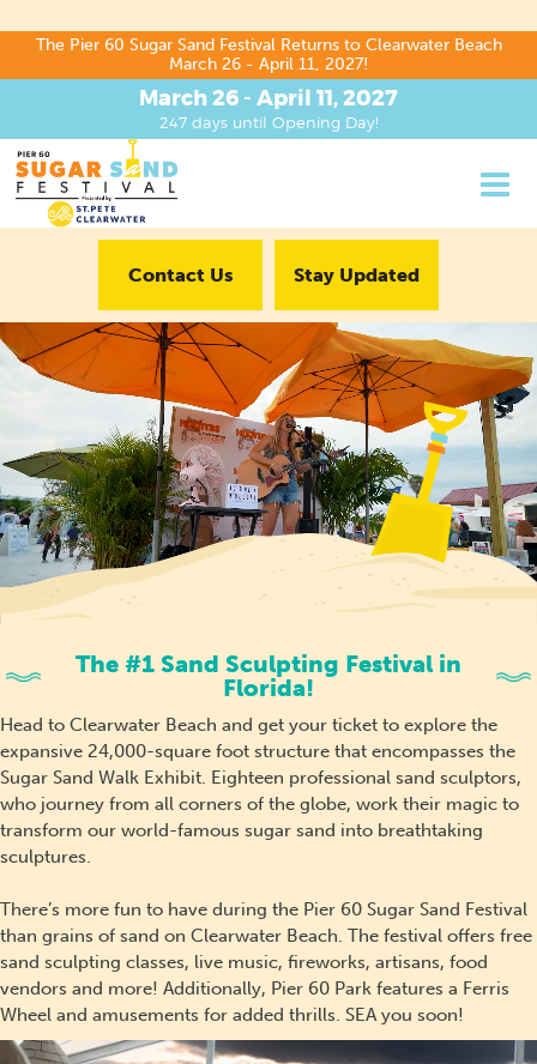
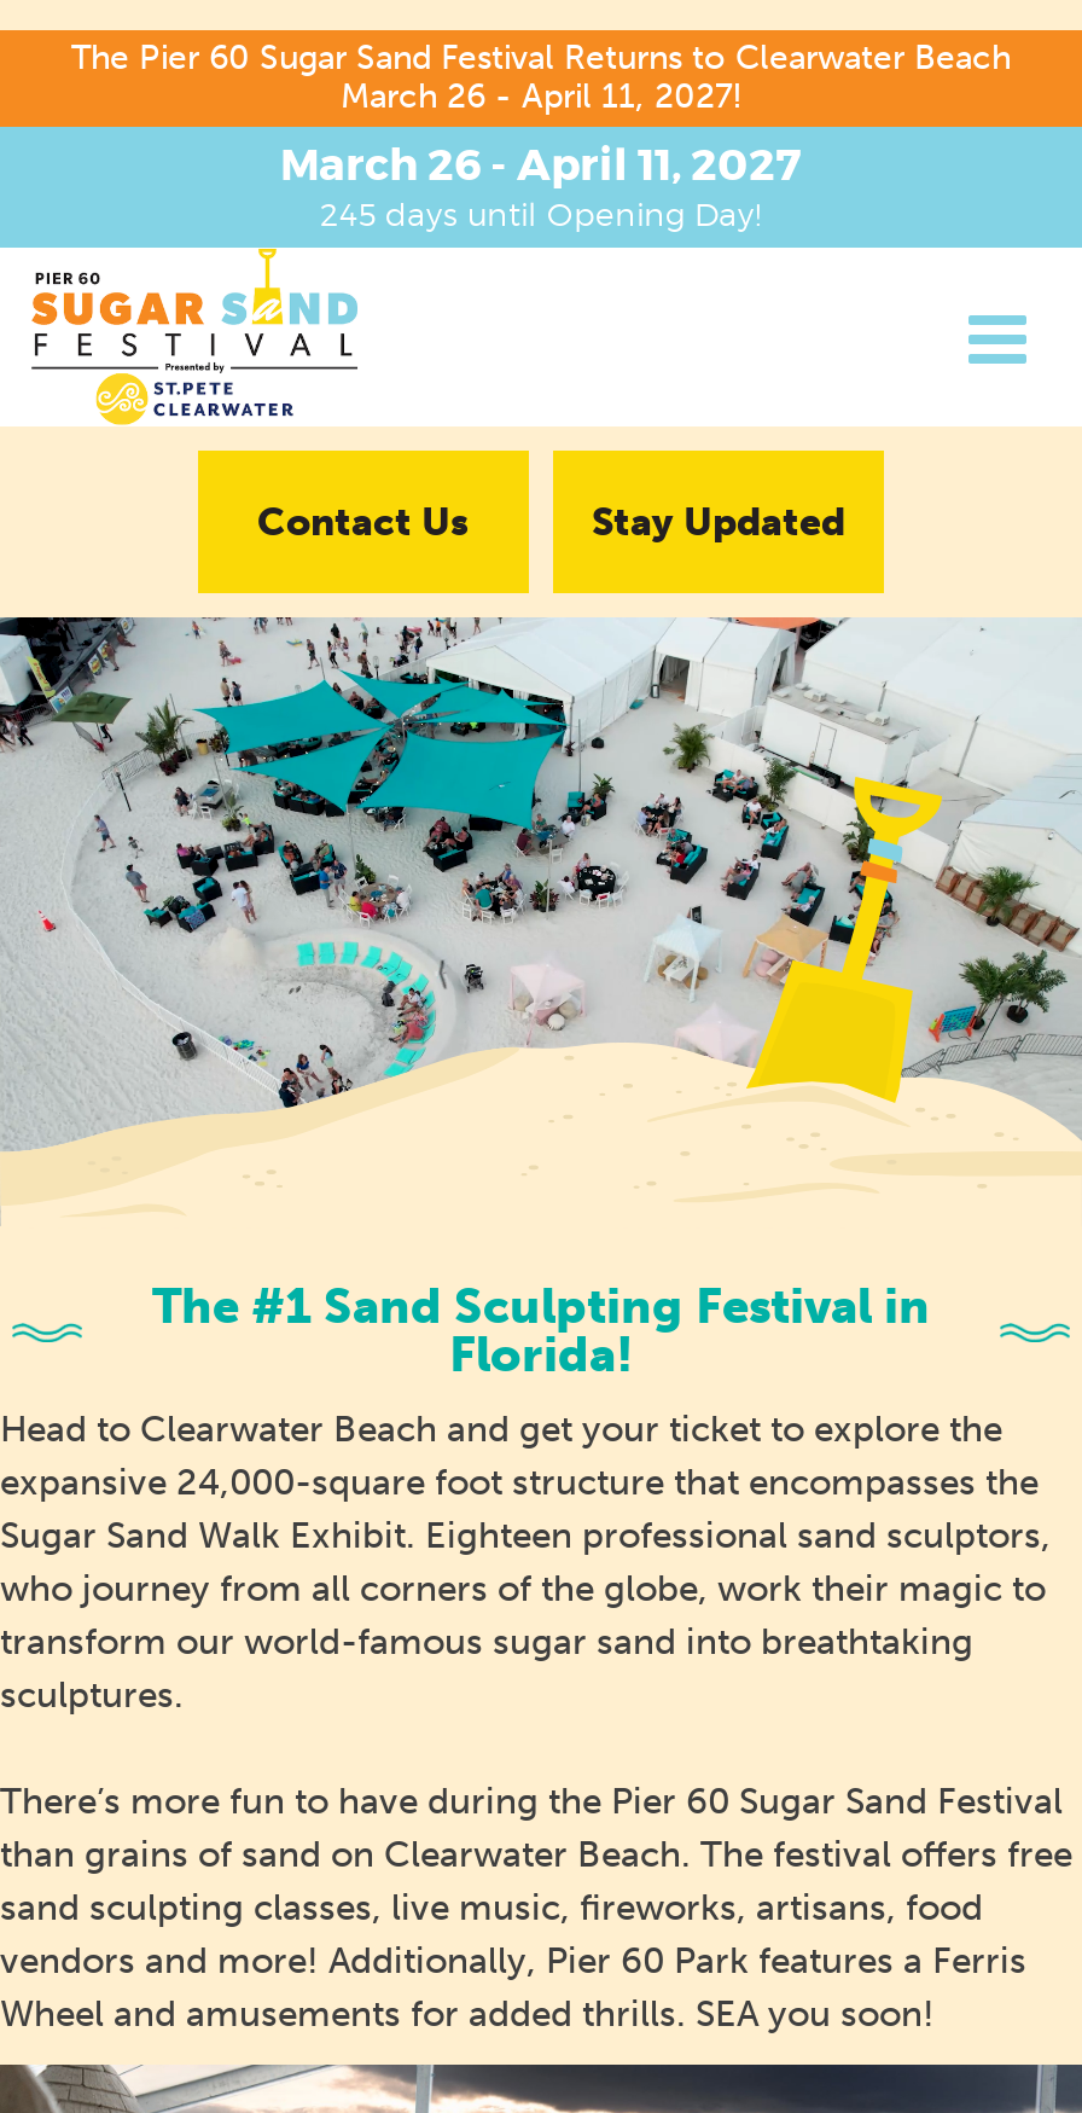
[159,113,378,132] 247 days until Opening Day! -> [320,195,762,233] 245 days until Opening Day!
[4,321,533,585] [image] -> [7,615,1075,1147] [image]

